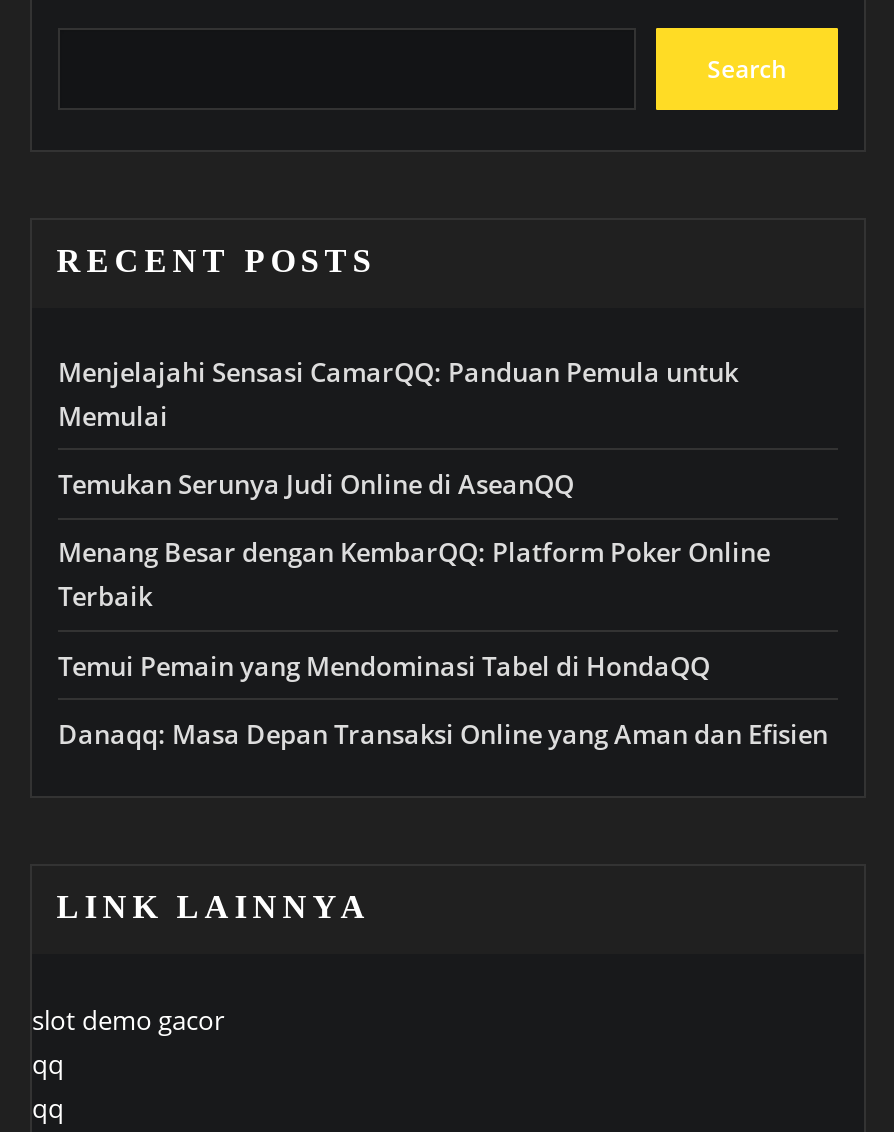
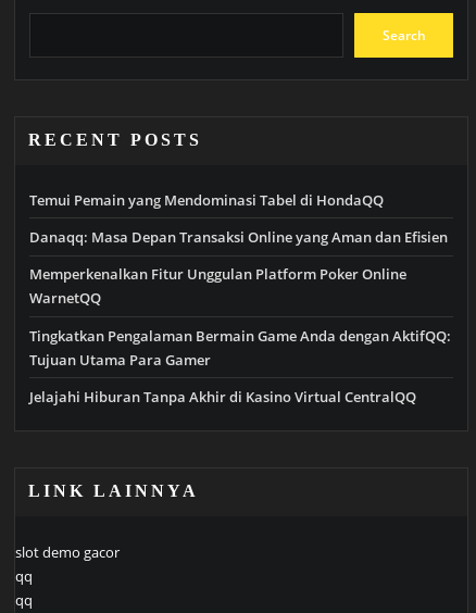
[58,353,770,615] Menjelajahi Sensasi CamarQQ: Panduan Pemula untuk | Memulai | Temukan Serunya Judi Online di AseanQQ | Menang Besar dengan KembarQQ: Platform Poker Online | Terbaik -> none
moved [58,647,828,752] -> [29,190,448,247]: Temui Pemain yang Mendominasi Tabel di HondaQQ | Danaqq: Masa Depan Transaksi Online yang Aman dan Efisien
none -> [29,264,451,406] Memperkenalkan Fitur Unggulan Platform Poker Online | WarnetQQ | Tingkatkan Pengalaman Bermain Game Anda dengan AktifQQ: | Tujuan Utama Para Gamer | Jelajahi Hiburan Tanpa Akhir di Kasino Virtual CentralQQ

